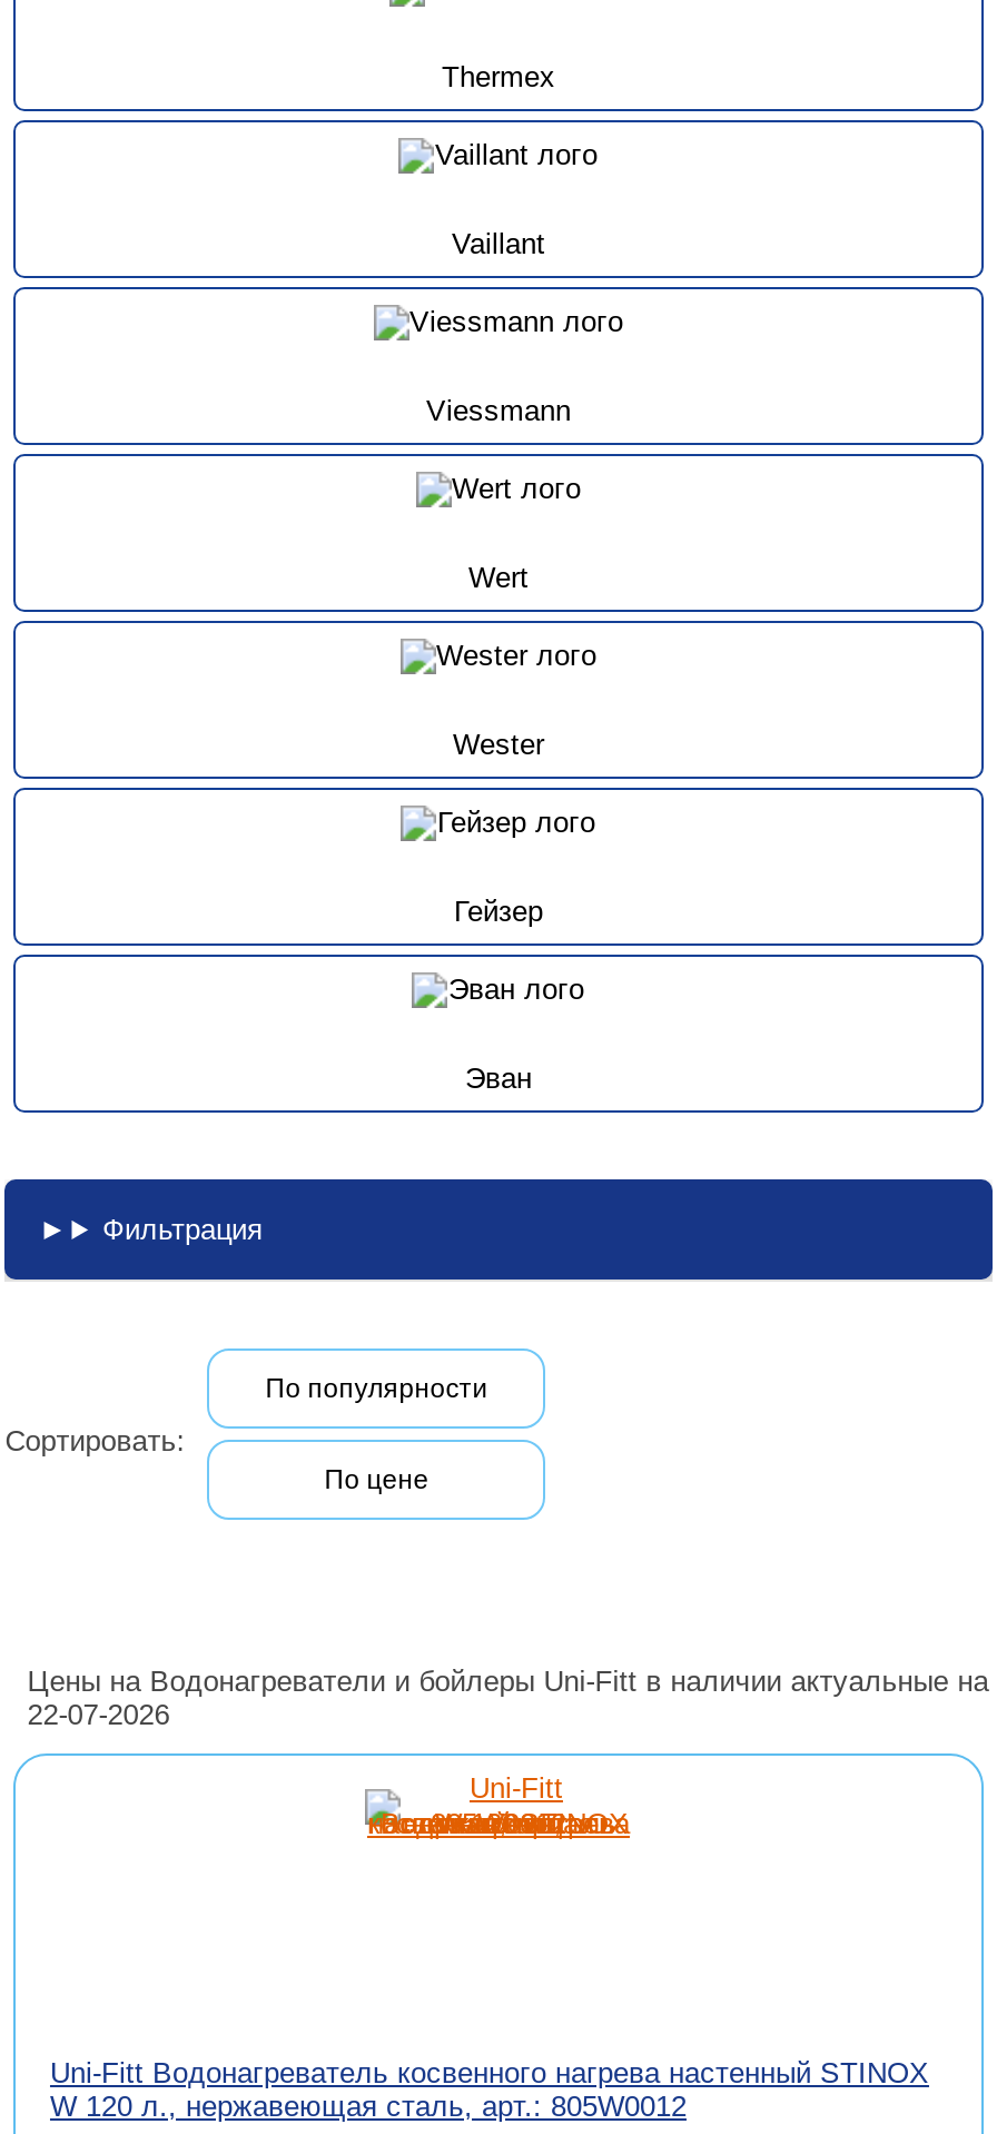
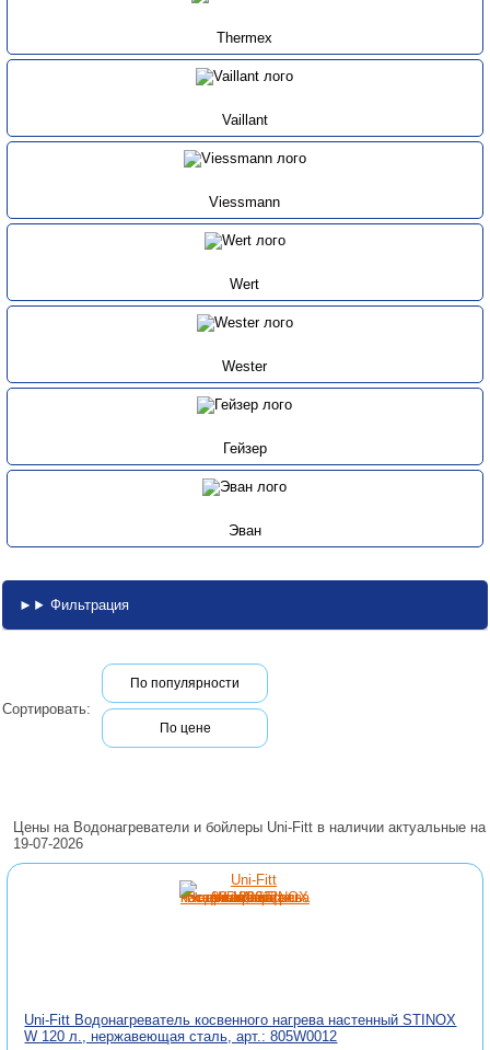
[27,1698,170,1731] 22-07-2026 -> [13,835,83,852] 19-07-2026

